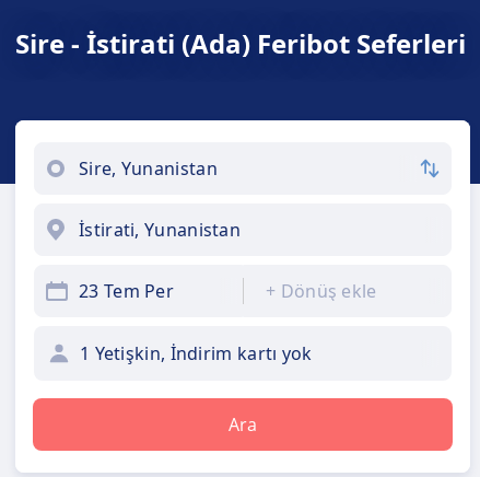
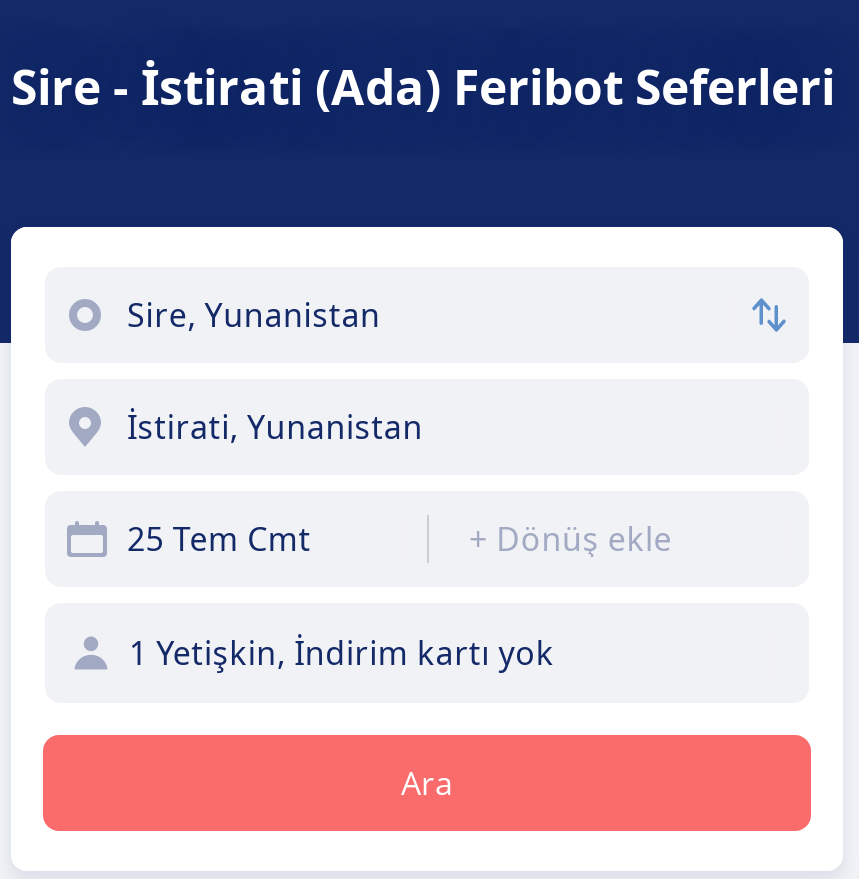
[79,279,174,303] 23 Tem Per -> [127,517,311,561] 25 Tem Cmt

